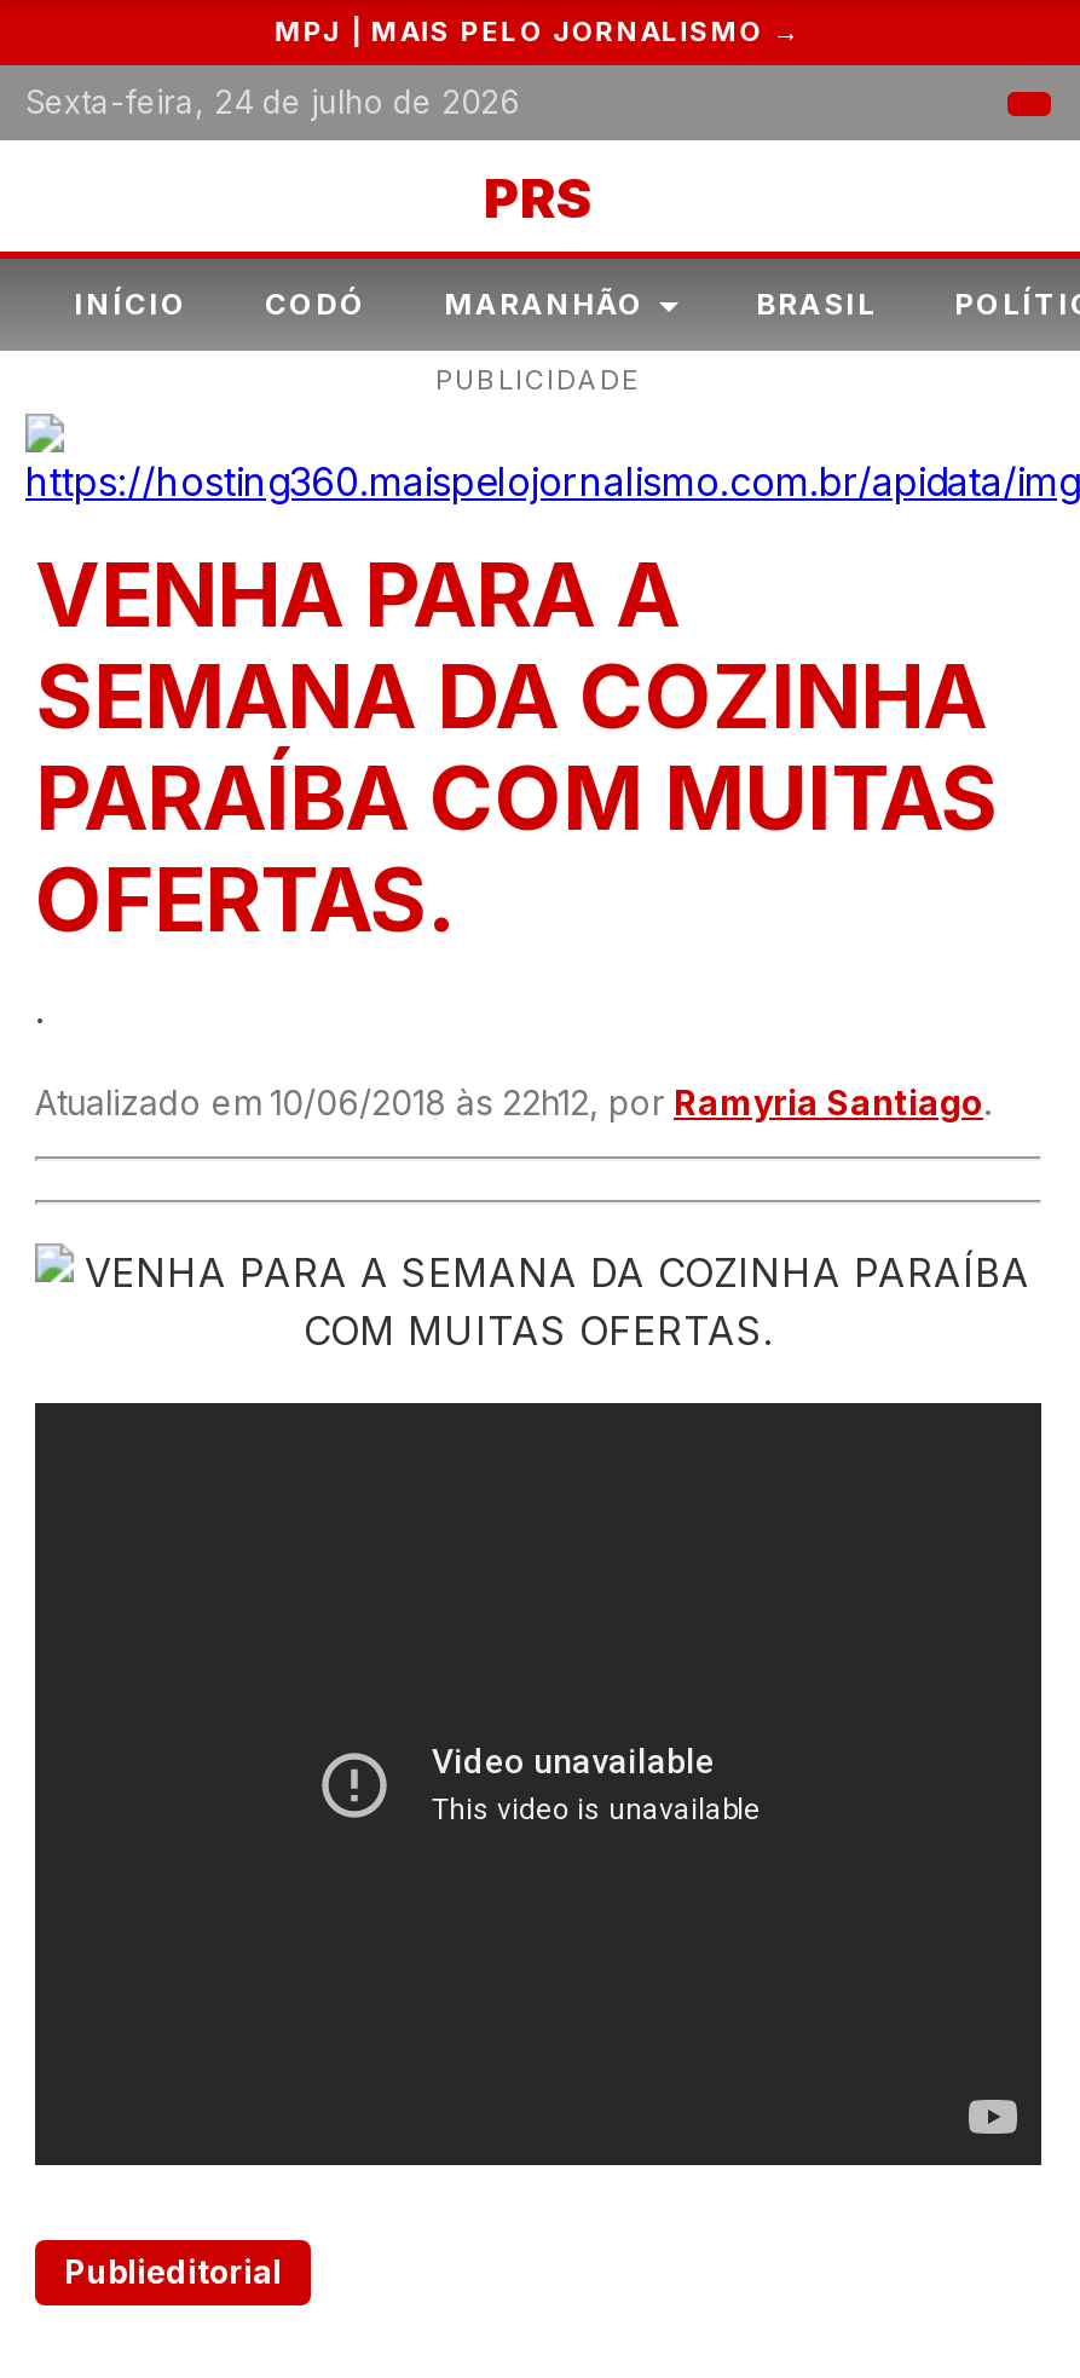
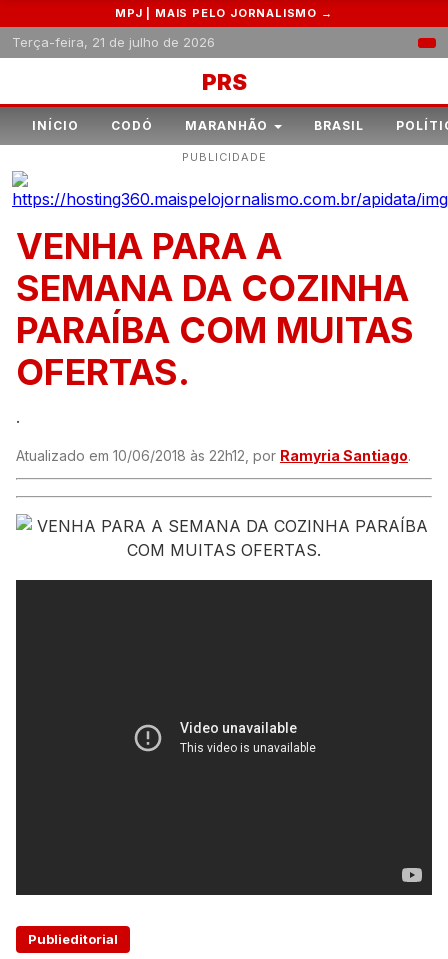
[25,82,519,121] Sexta-feira, 24 de julho de 2026 -> [12,34,215,50] Terça-feira, 21 de julho de 2026

